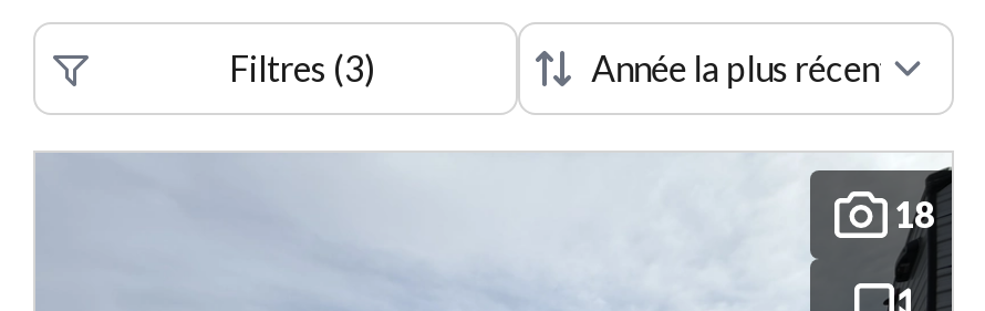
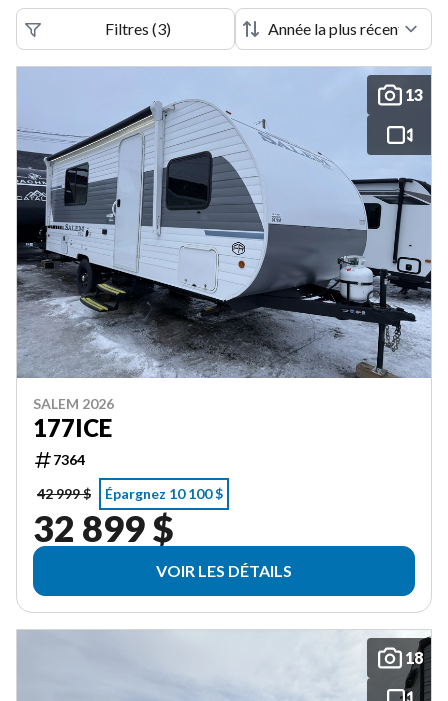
none -> [16,67,432,379] [image] | 13
none -> [33,394,292,579] SALEM 2026 | 177ICE | 7364 | 42 999 $ | Épargnez 10 100 $ | 32 899 $ | VOIR LES DÉTAILS

